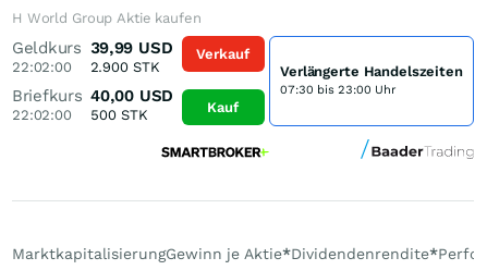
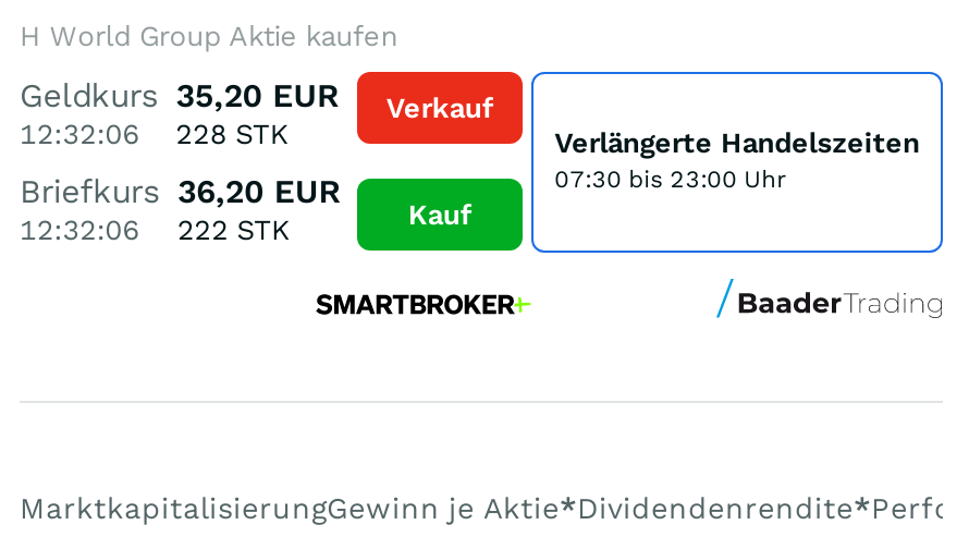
[90,38,172,75] 39,99 USD | 2.900 STK -> [176,76,338,150] 35,20 EUR | 228 STK
[12,59,72,75] 22:02:00 -> [20,118,139,150] 12:32:06
[91,86,173,123] 40,00 USD | 500 STK -> [177,172,339,246] 36,20 EUR | 222 STK
[12,107,72,123] 22:02:00 -> [20,213,139,246] 12:32:06

